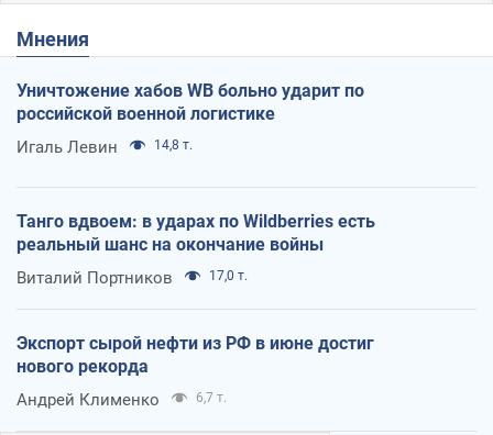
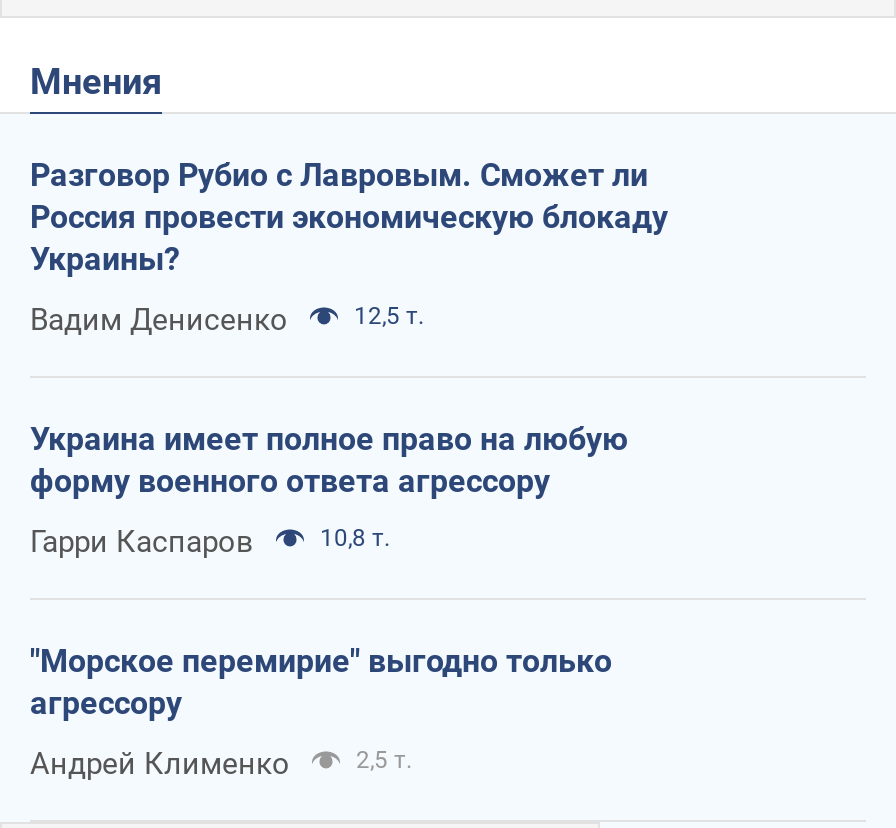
[17,80,364,124] Уничтожение хабов WB больно ударит по | российской военной логистике -> [30,155,668,277] Разговор Рубио с Лавровым. Сможет ли | Россия провести экономическую блокаду | Украины?
[17,137,193,157] Игаль Левин | 14,8 т. -> [30,301,424,337] Вадим Денисенко | 12,5 т.
[17,211,375,255] Танго вдвоем: в ударах по Wildberries есть | реальный шанс на окончание войны -> [30,419,628,499] Украина имеет полное право на любую | форму военного ответа агрессору
[17,268,248,287] Виталий Портников | 17,0 т. -> [30,523,390,559] Гарри Каспаров | 10,8 т.
[17,333,374,376] Экспорт сырой нефти из РФ в июне достиг | нового рекорда -> [30,641,612,721] "Морское перемирие" выгодно только | агрессору
[196,390,227,405] 6,7 т. -> [356,745,412,773] 2,5 т.

